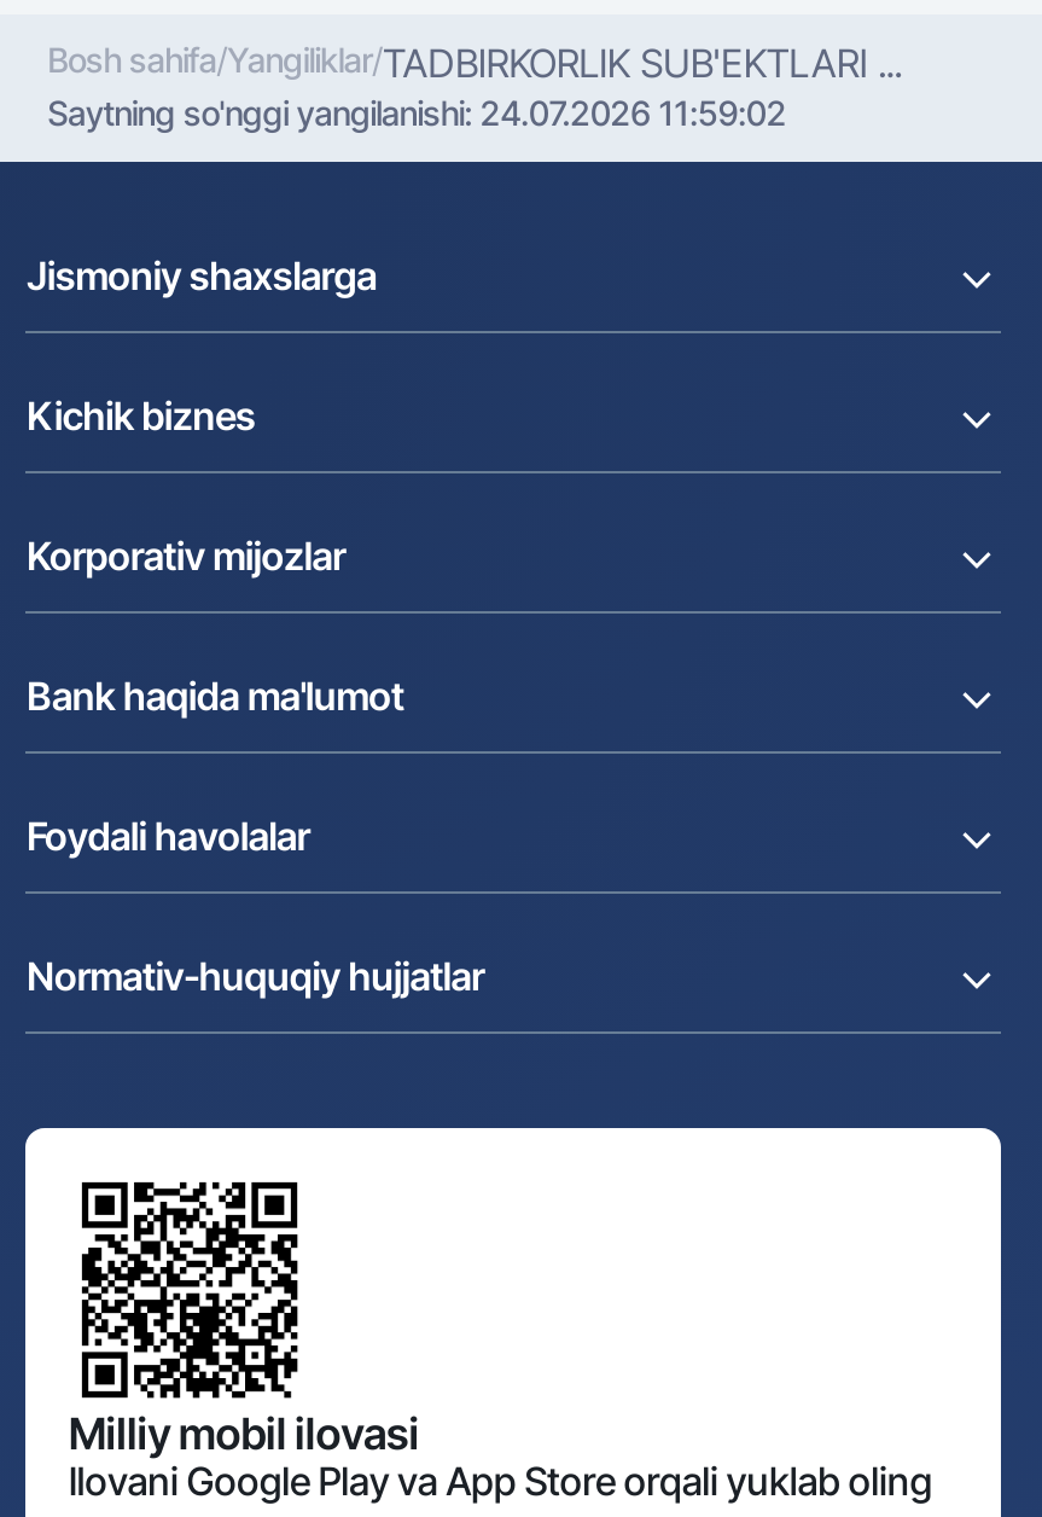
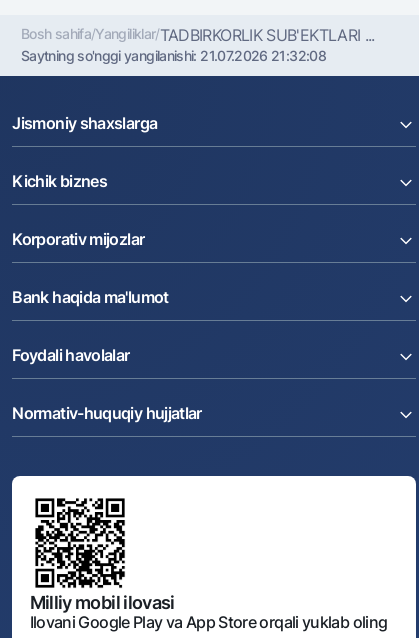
[47,92,786,133] Saytning so'nggi yangilanishi: 24.07.2026 11:59:02 -> [21,47,326,64] Saytning so'nggi yangilanishi: 21.07.2026 21:32:08

